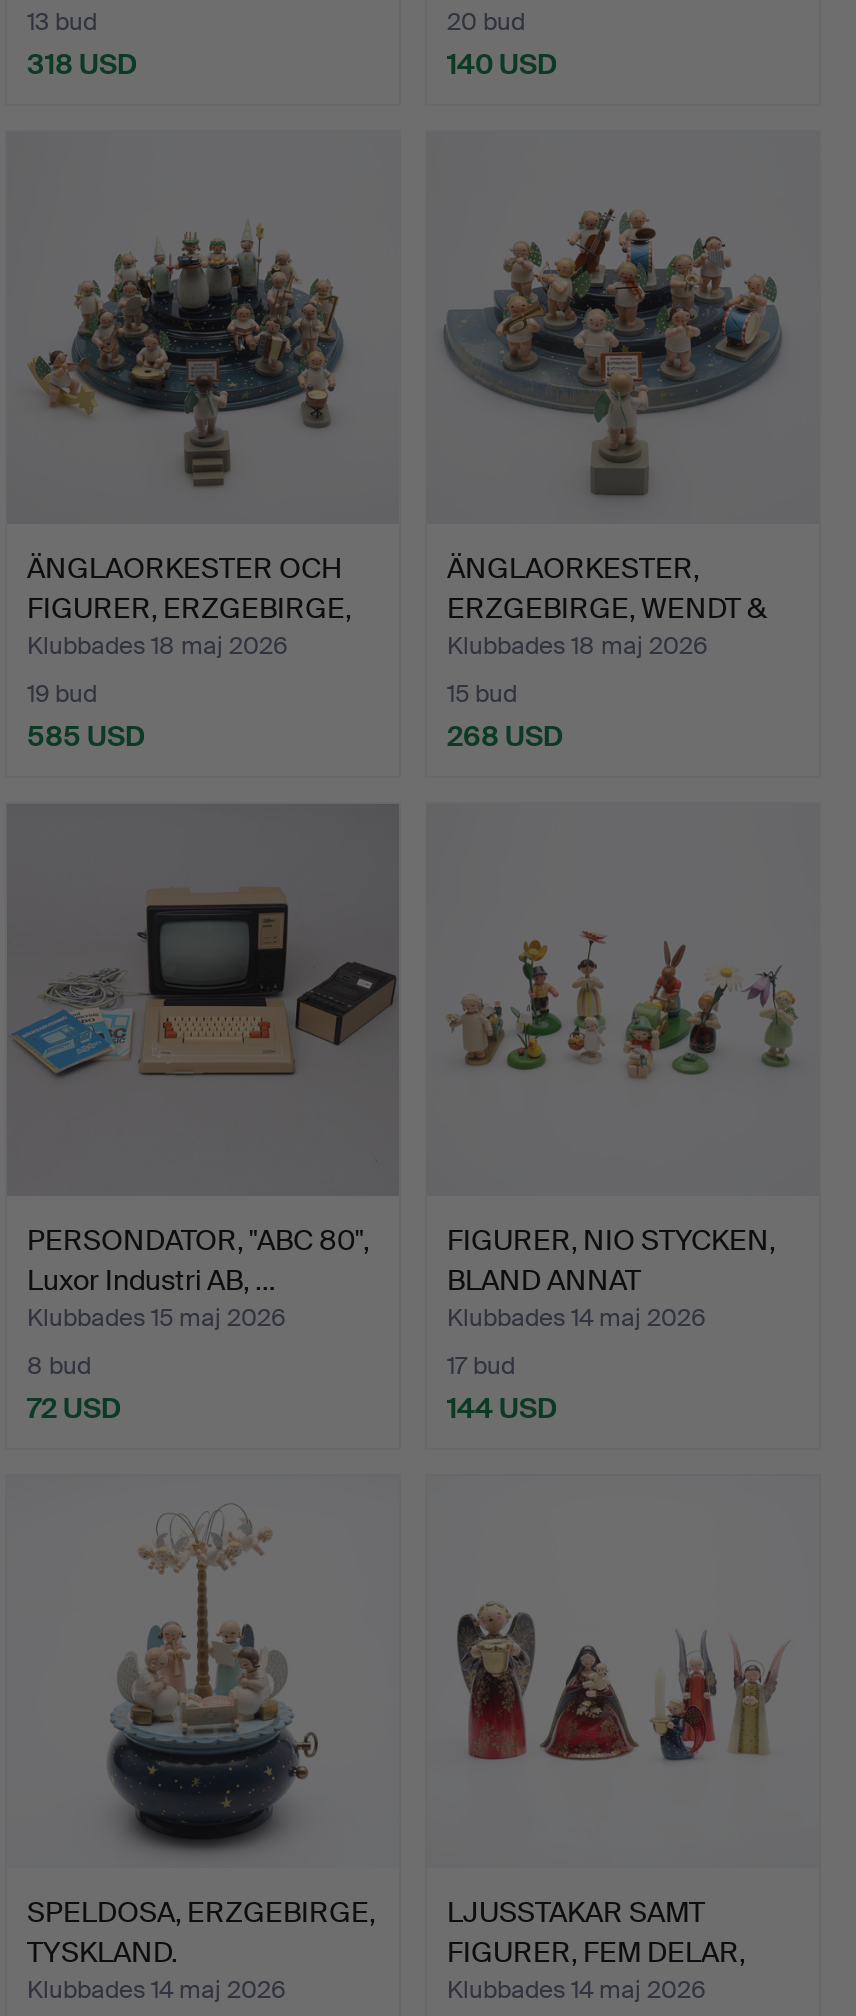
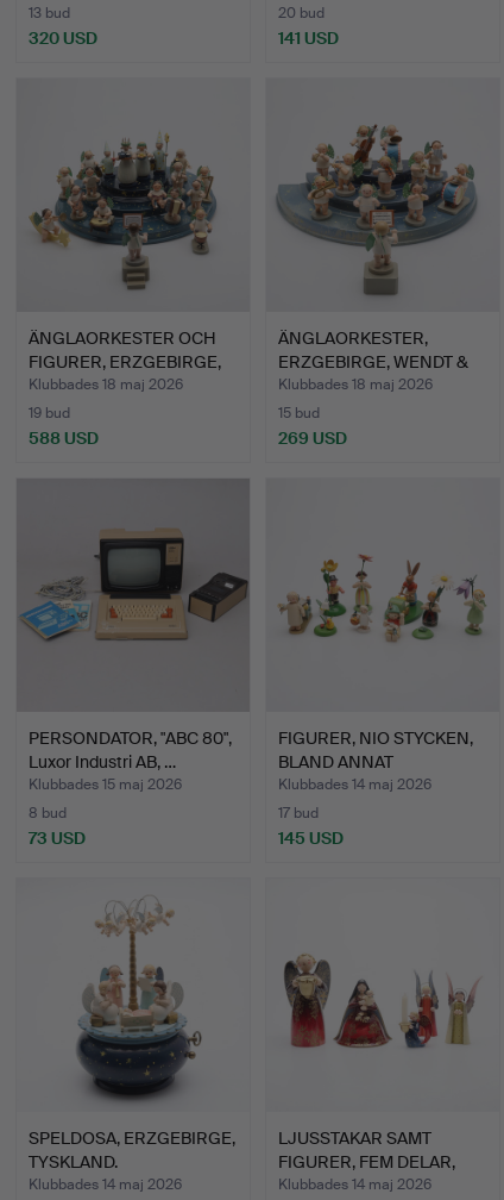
[27,46,137,82] 318 USD -> [29,27,97,49] 320 USD
[447,46,557,82] 140 USD -> [278,27,339,49] 141 USD
[27,718,145,754] 585 USD -> [29,427,99,449] 588 USD
[447,718,563,754] 268 USD -> [278,427,347,449] 269 USD
[27,1390,121,1426] 72 USD -> [29,827,86,849] 73 USD
[447,1390,557,1426] 144 USD -> [278,827,344,849] 145 USD

